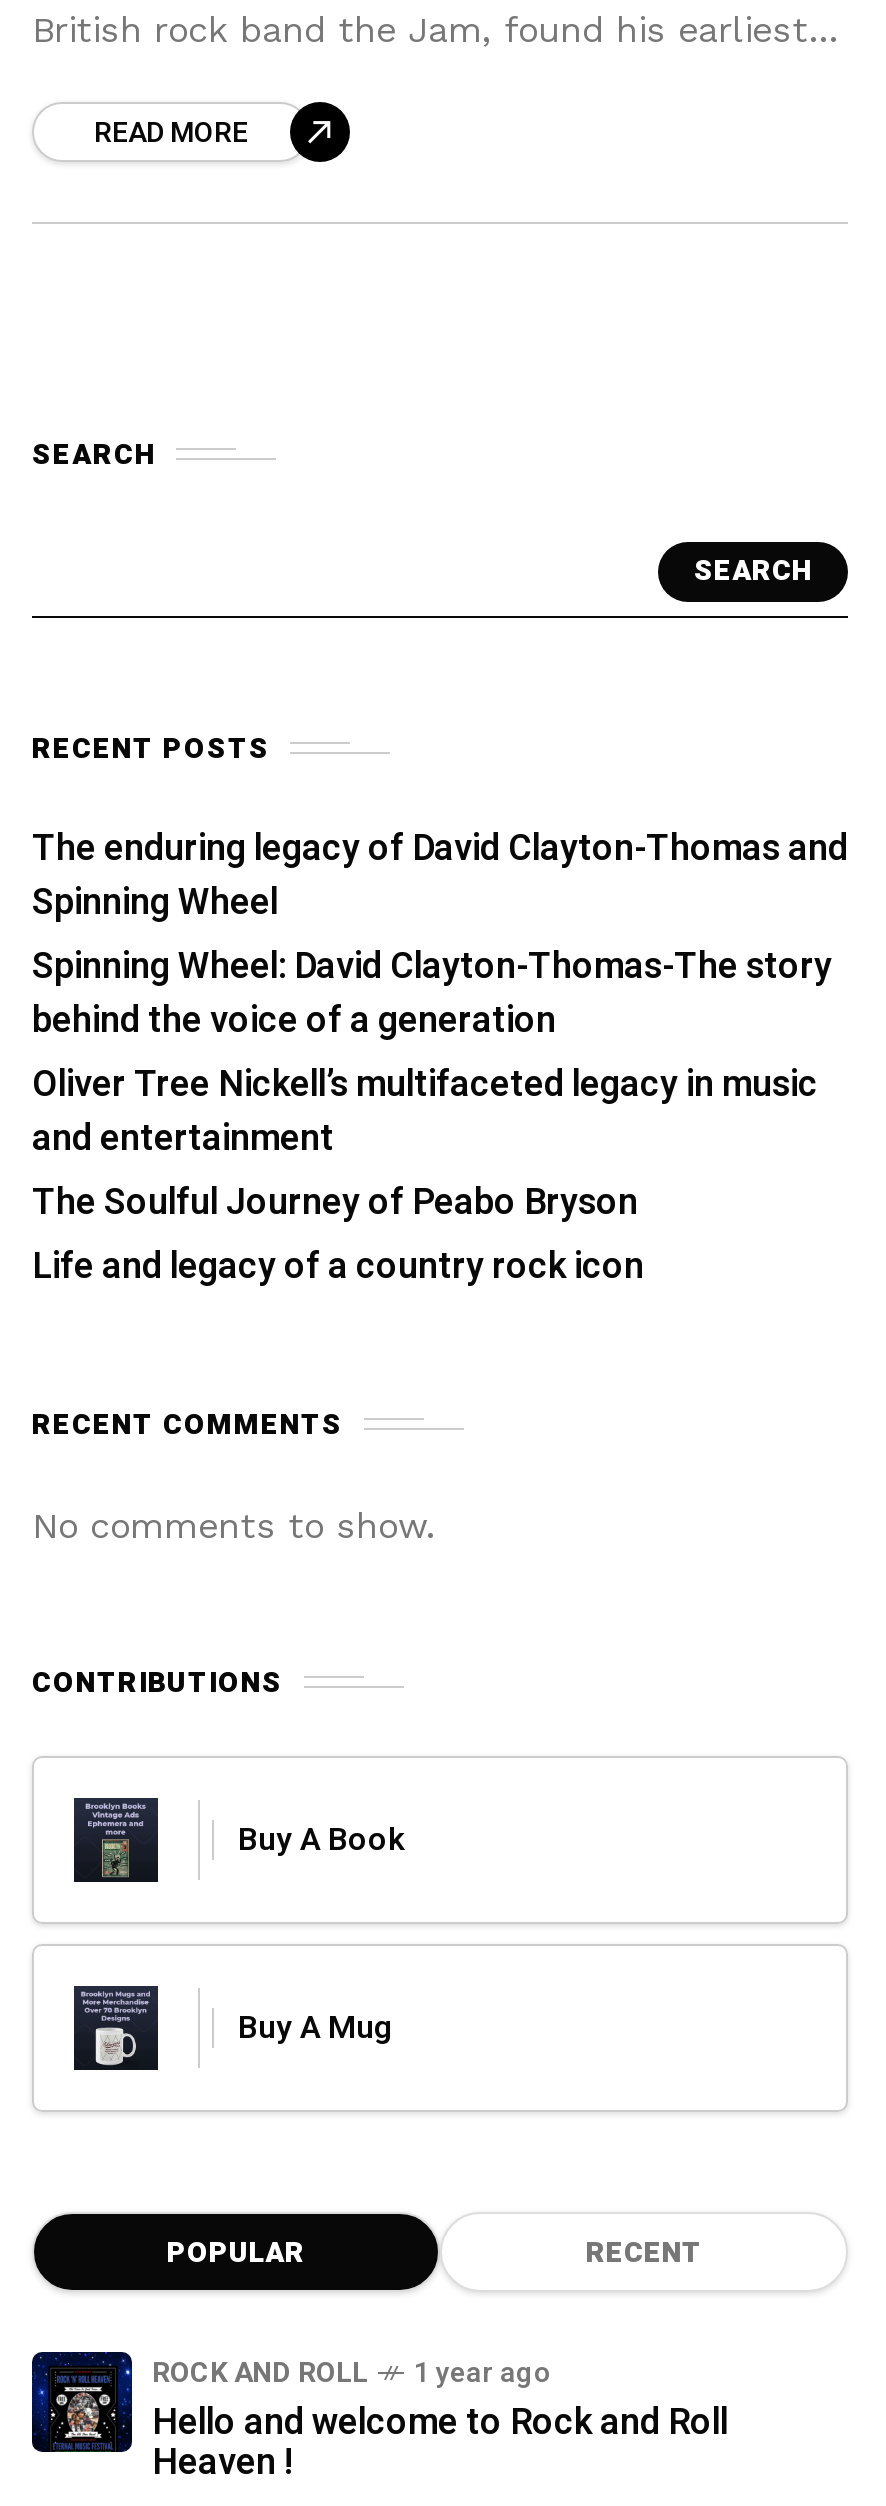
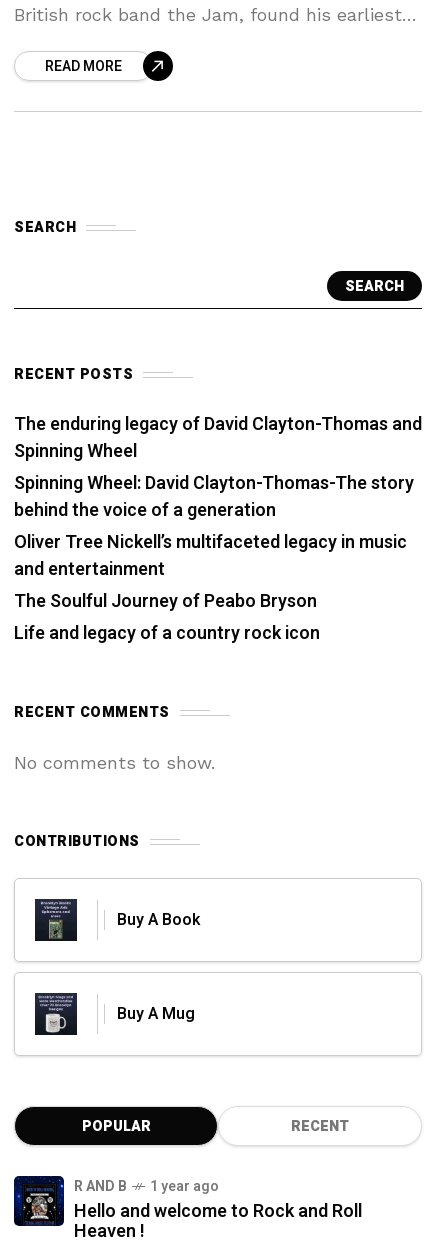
[152,2352,368,2394] ROCK AND ROLL -> [74,1176,127,1197] R AND B

